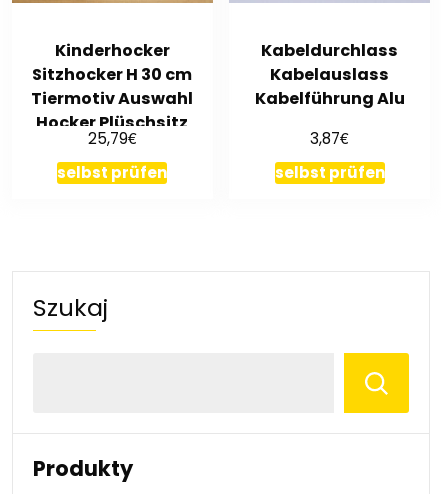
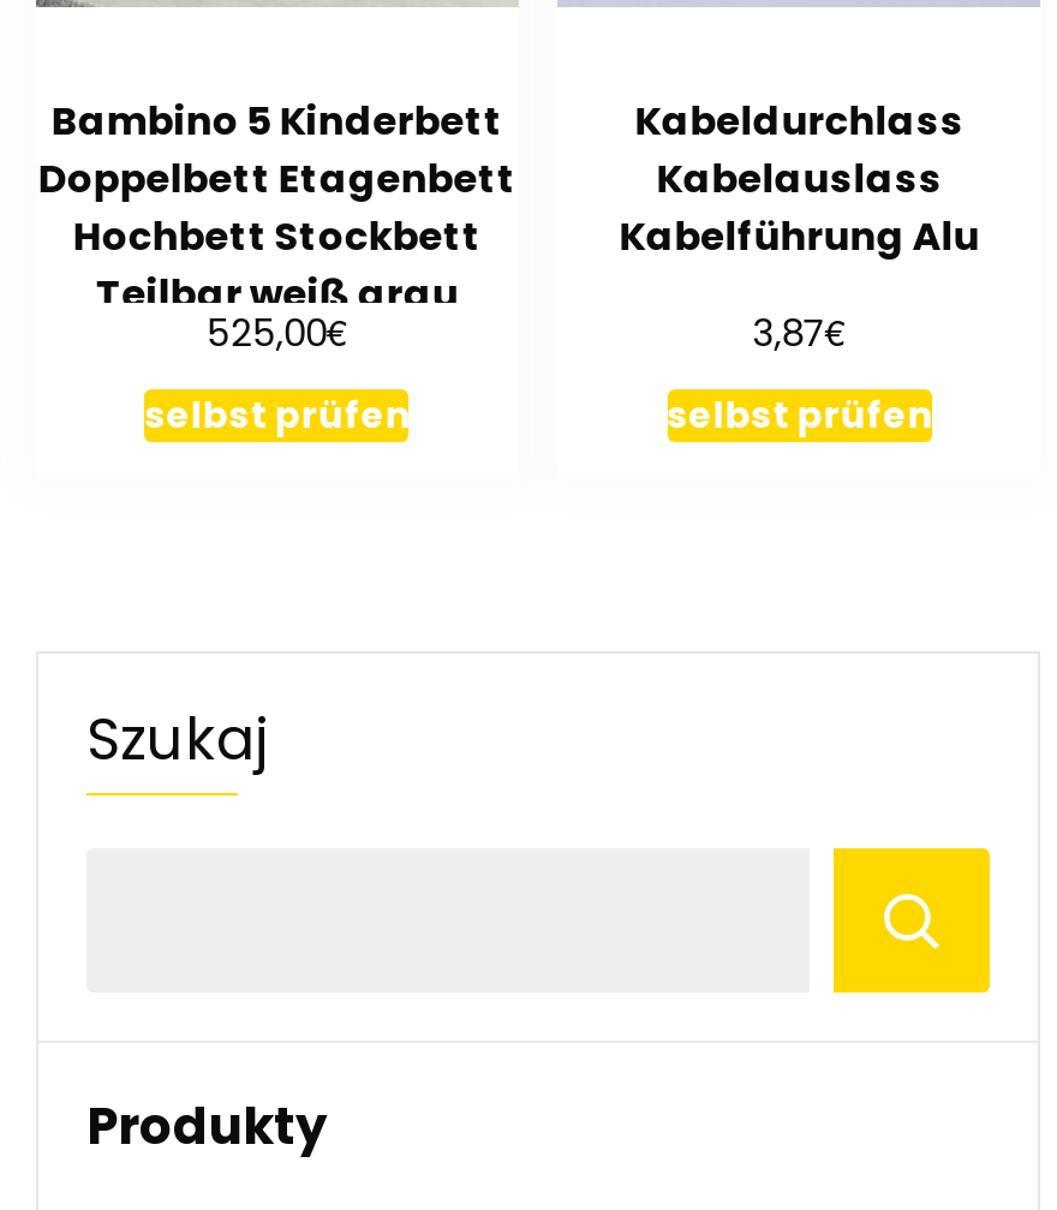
[31,38,193,148] Kinderhocker | Sitzhocker H 30 cm | Tiermotiv Auswahl | Hocker Plüschsitz | 25,79€ -> [38,93,516,357] Bambino 5 Kinderbett | Doppelbett Etagenbett | Hochbett Stockbett | Teilbar weiß grau | 525,00€

